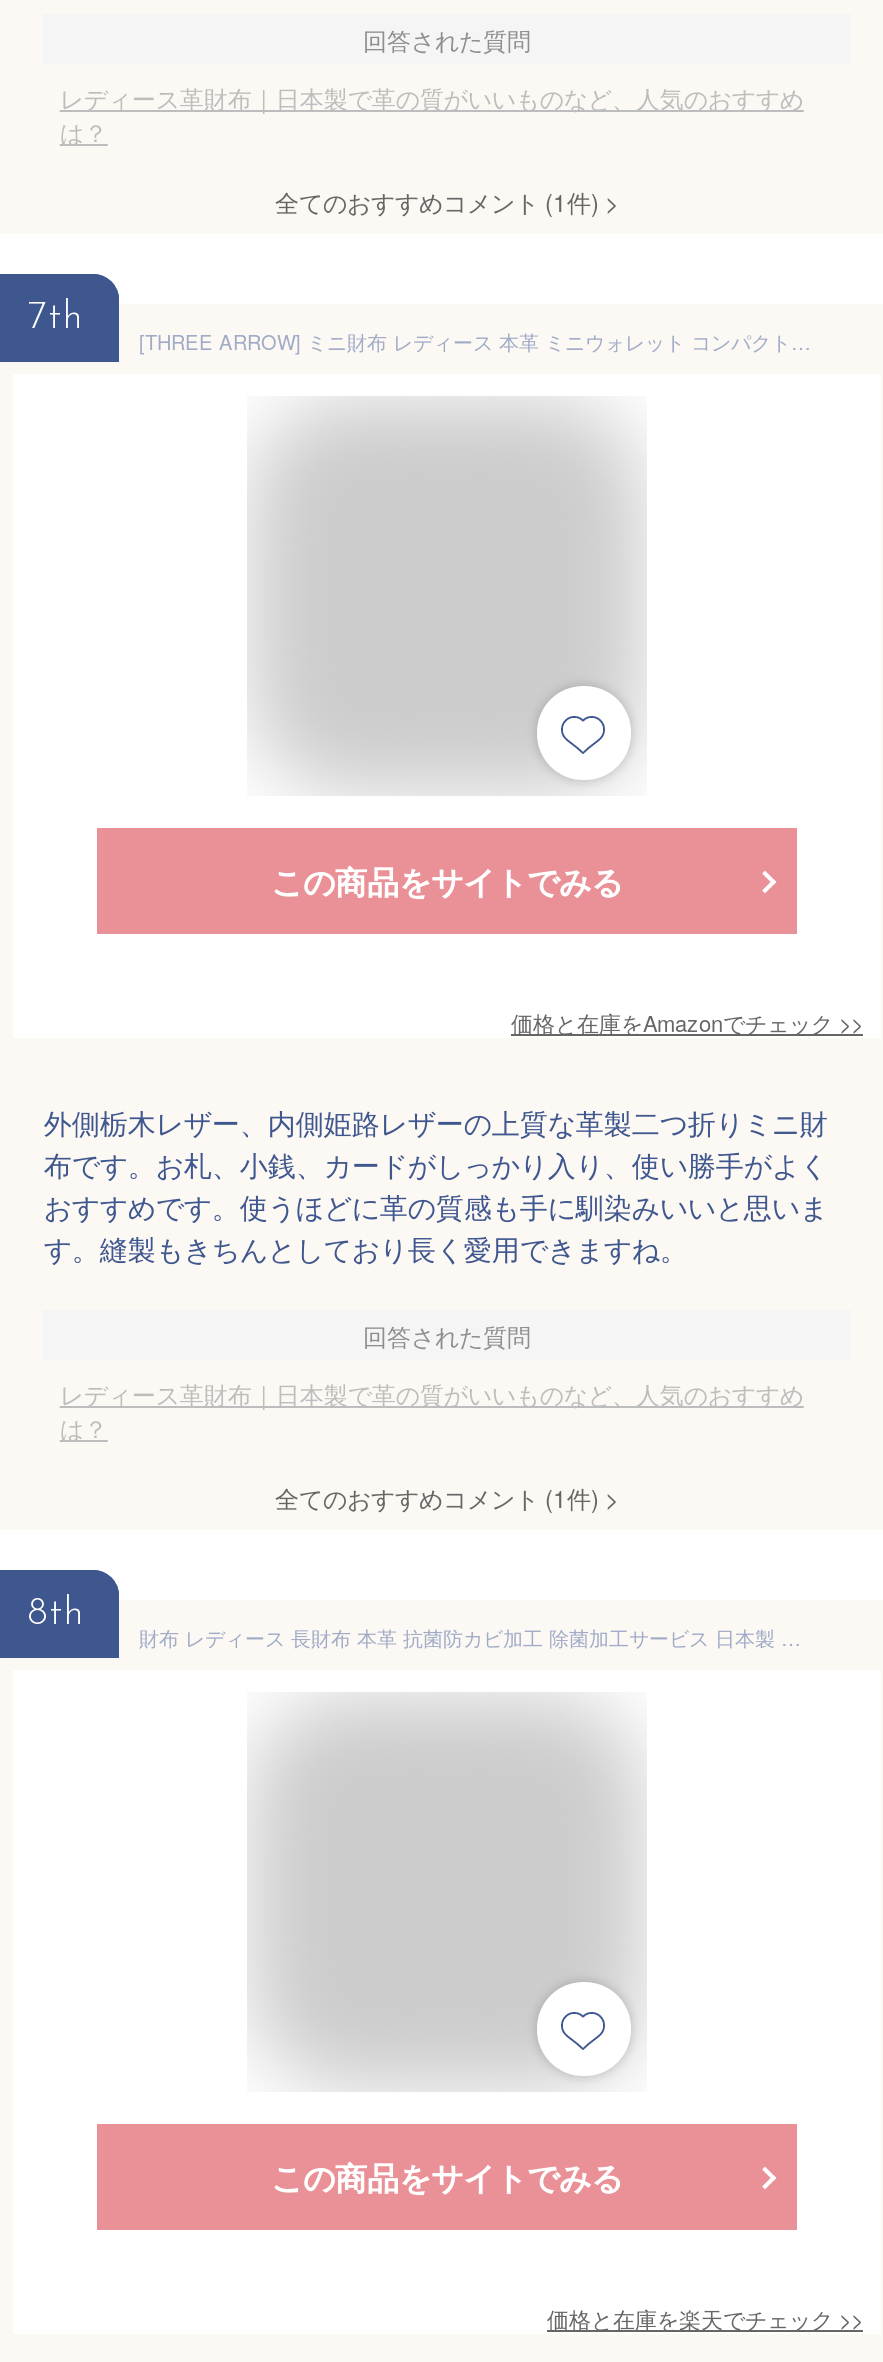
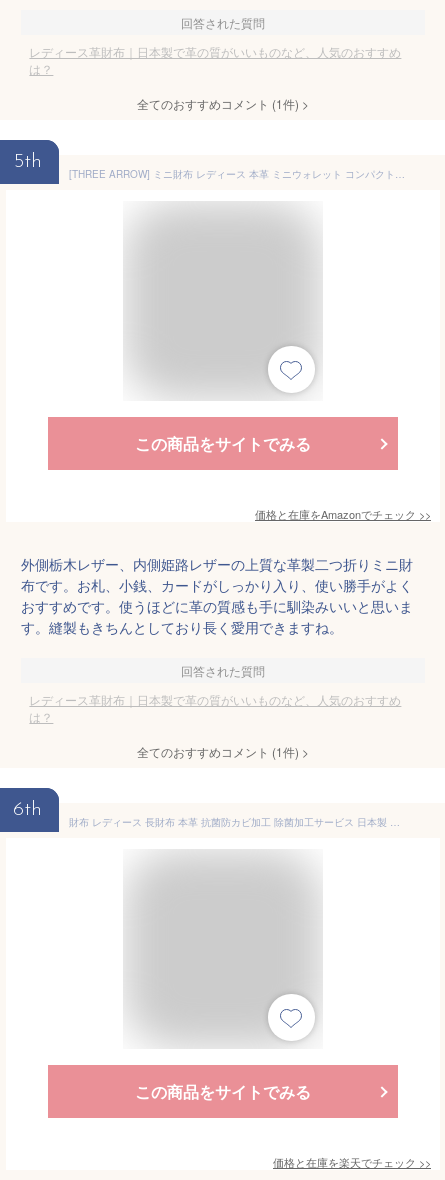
[28,299,84,339] 7th -> [13,152,41,172] 5th
[27,1595,85,1635] 8th -> [13,800,42,820] 6th

